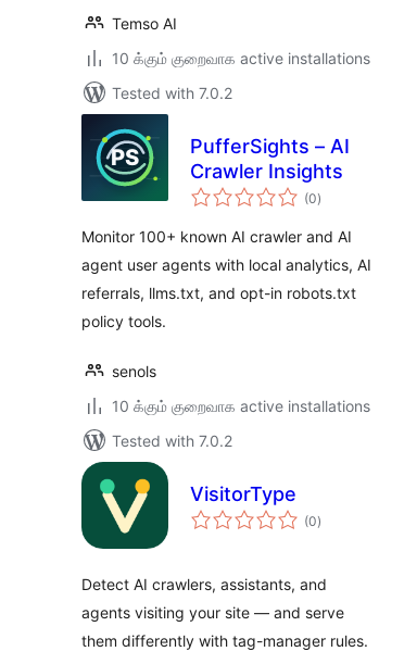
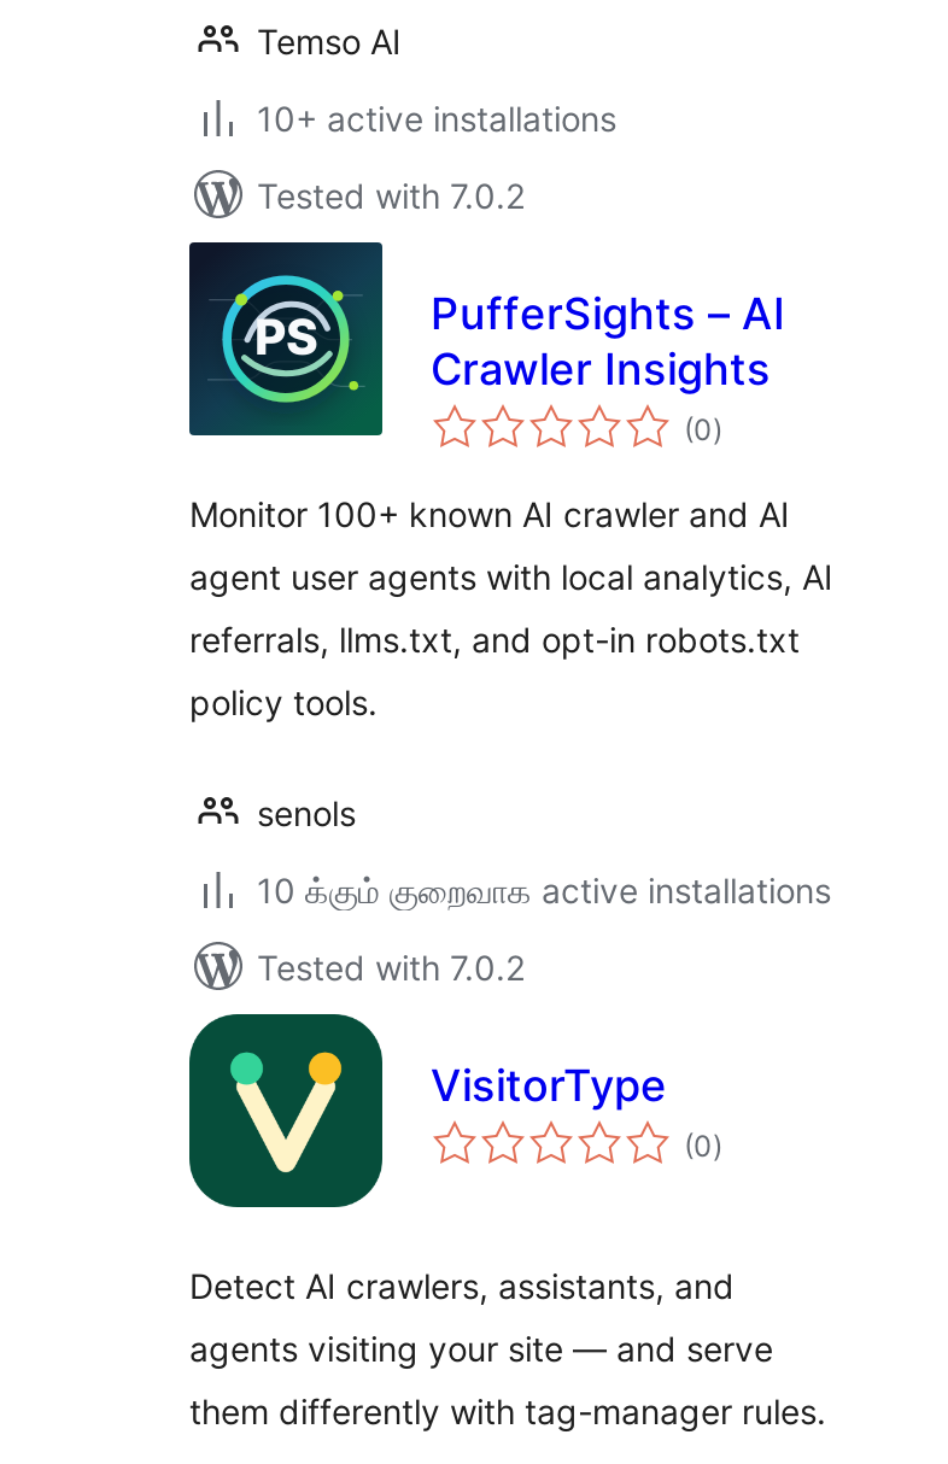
[112,49,370,67] 10 க்கும் குறைவாக active installations -> [257,98,616,139] 10+ active installations

